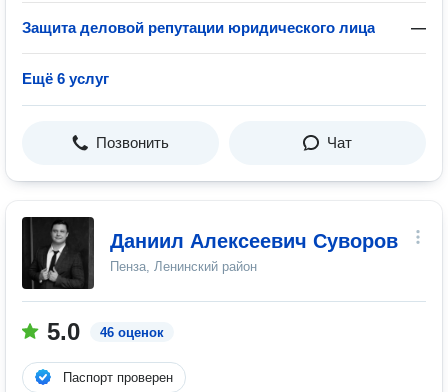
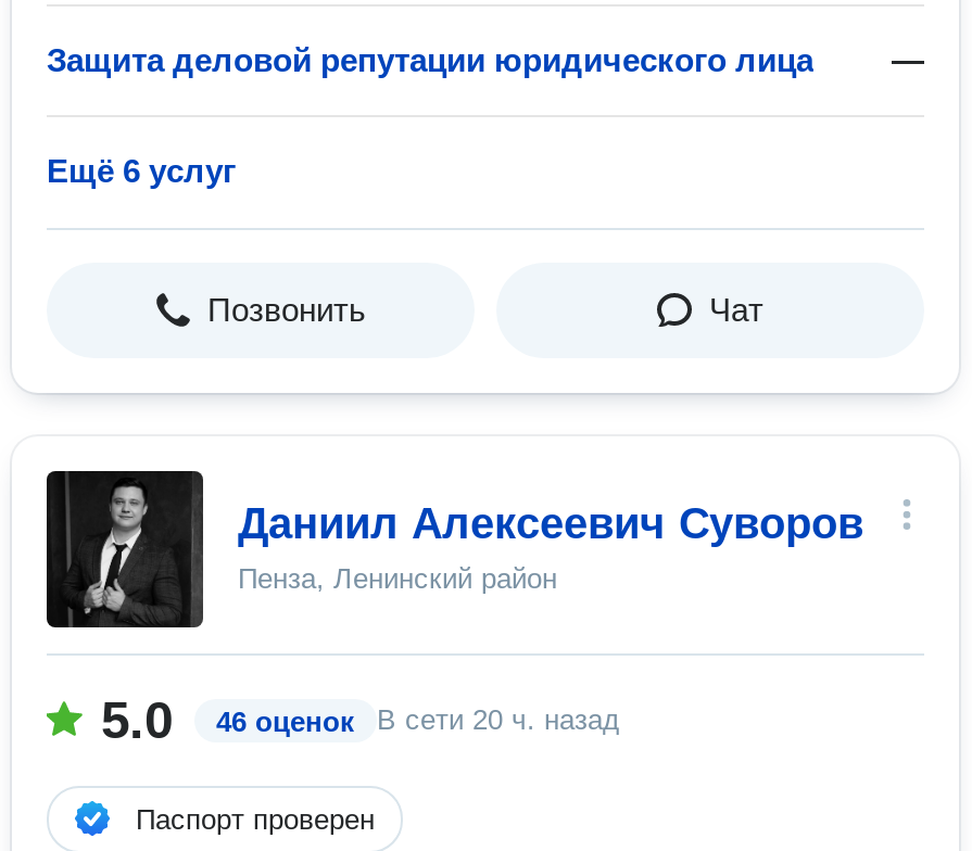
none -> [377,703,620,736] В сети 20 ч. назад

